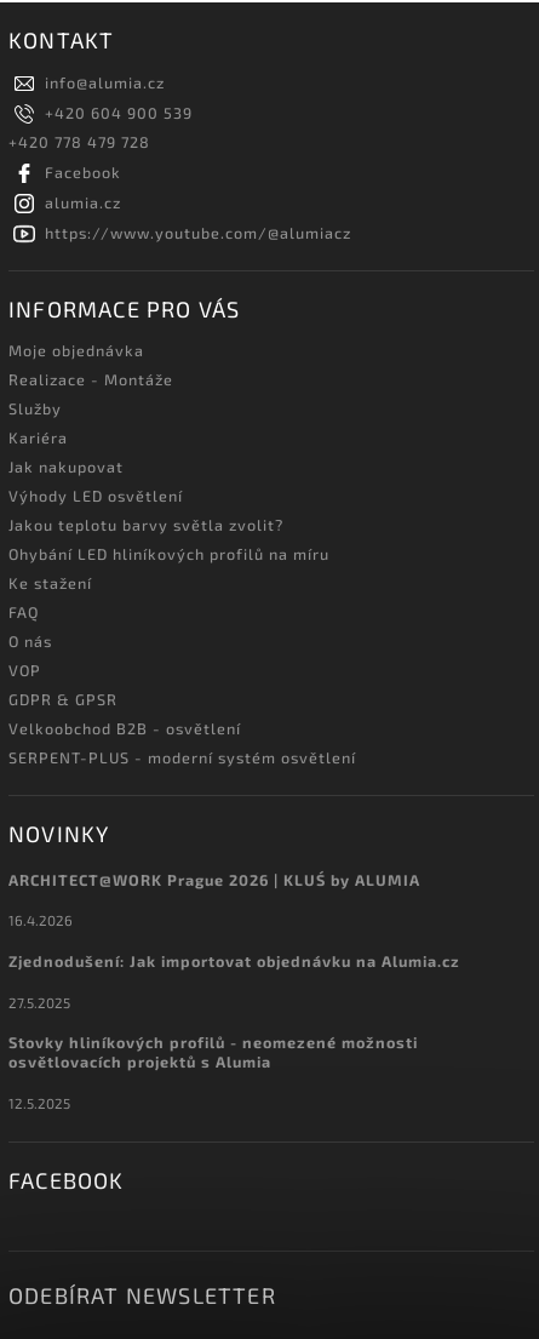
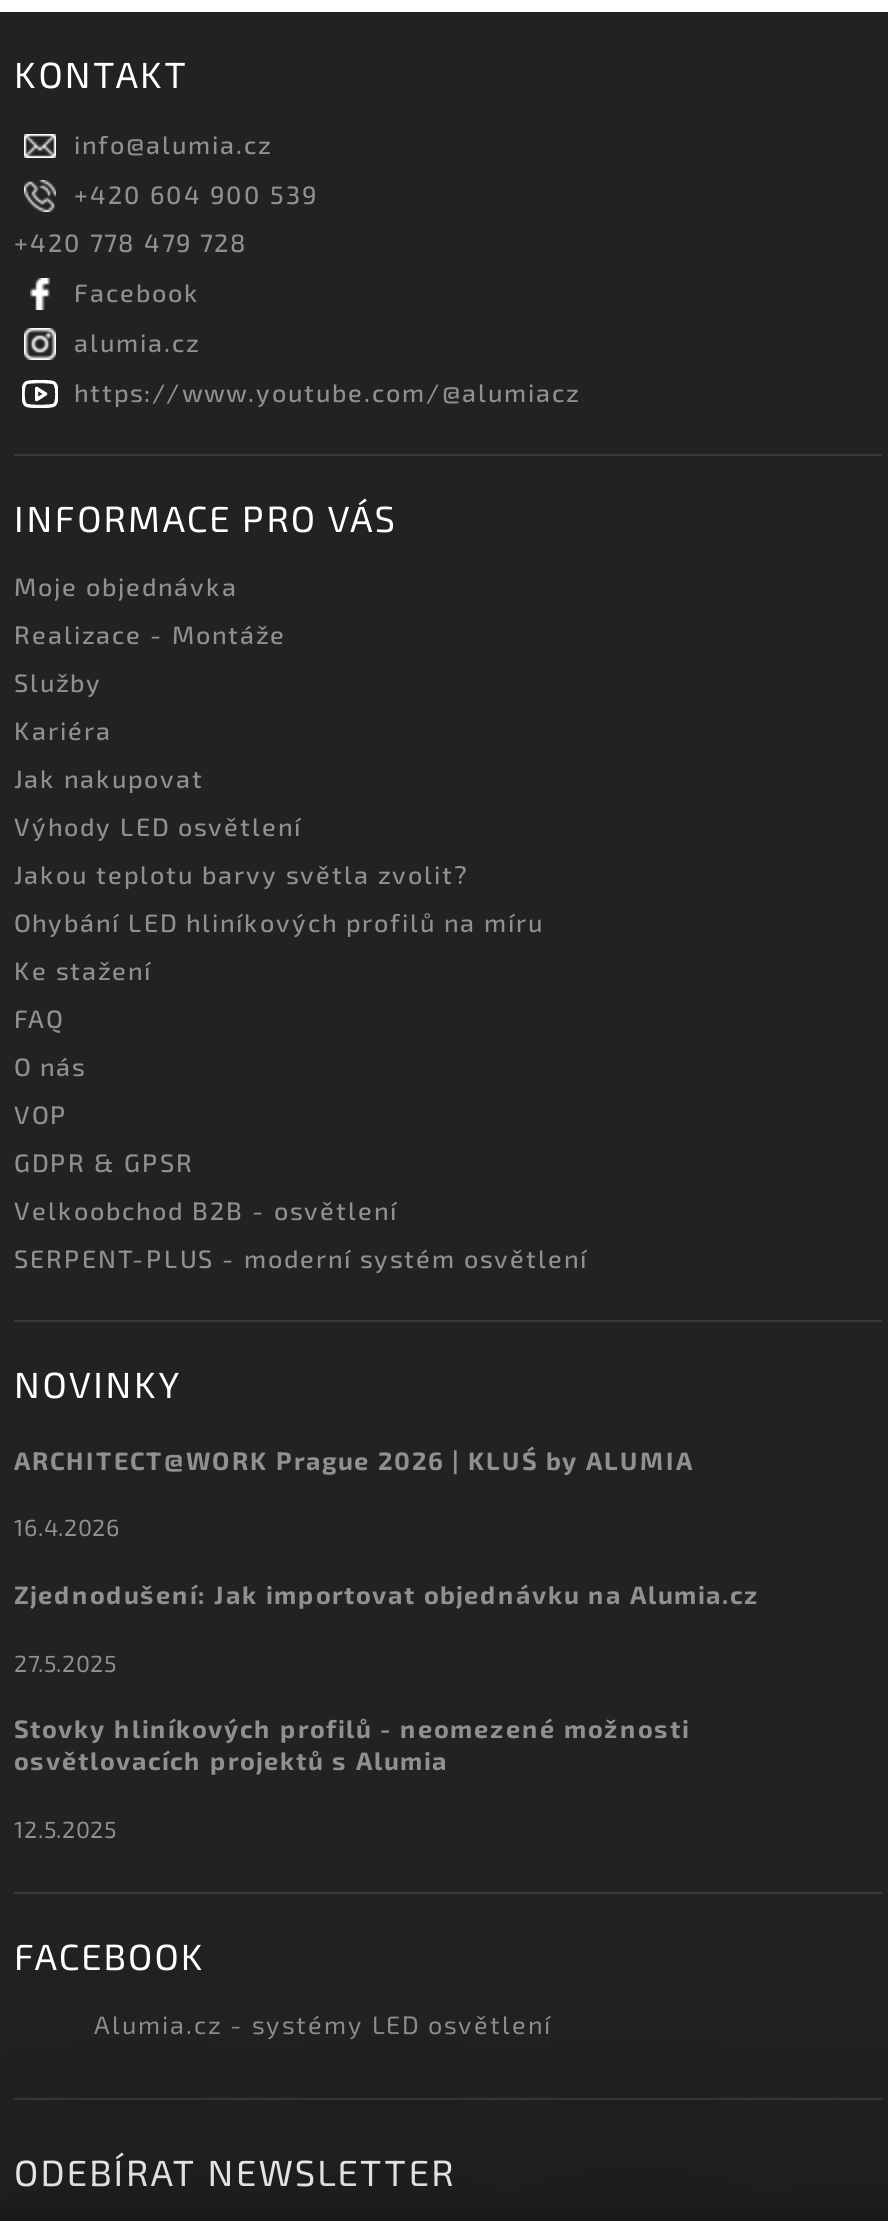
none -> [94,2008,552,2040] Alumia.cz - systémy LED osvětlení

